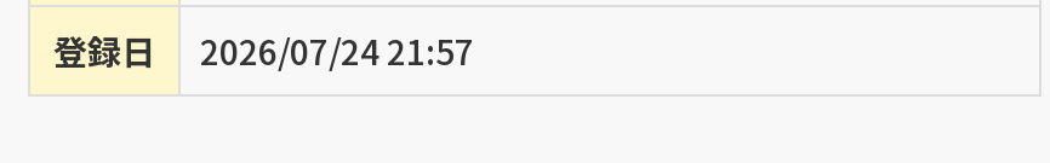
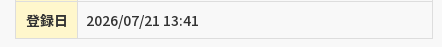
[53,27,474,75] 登録日 2026/07/24 21:57 -> [25,10,199,30] 登録日 2026/07/21 13:41

